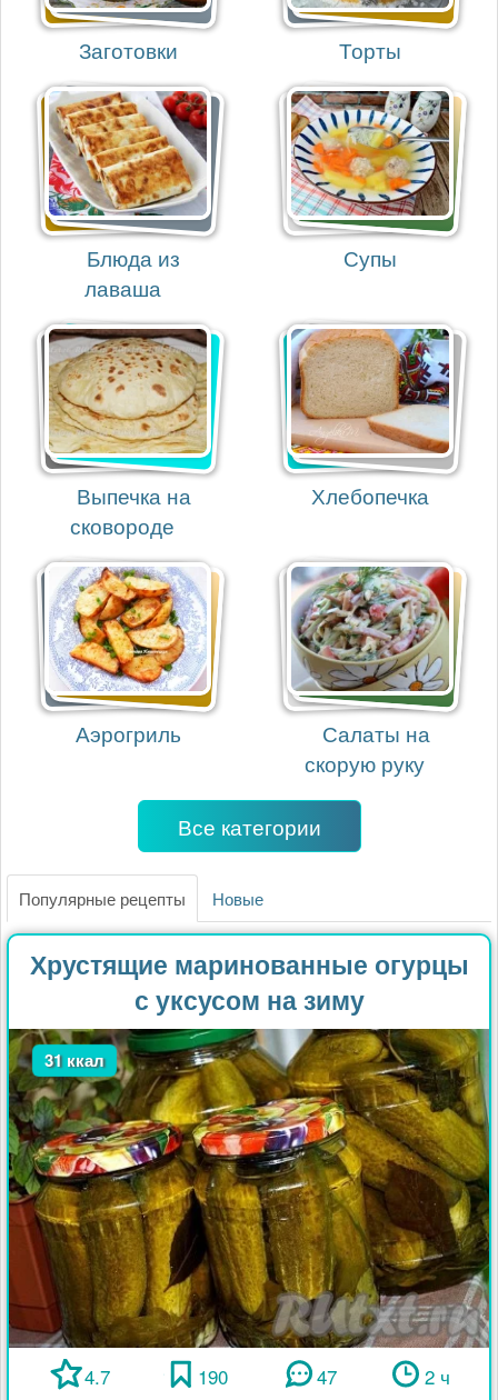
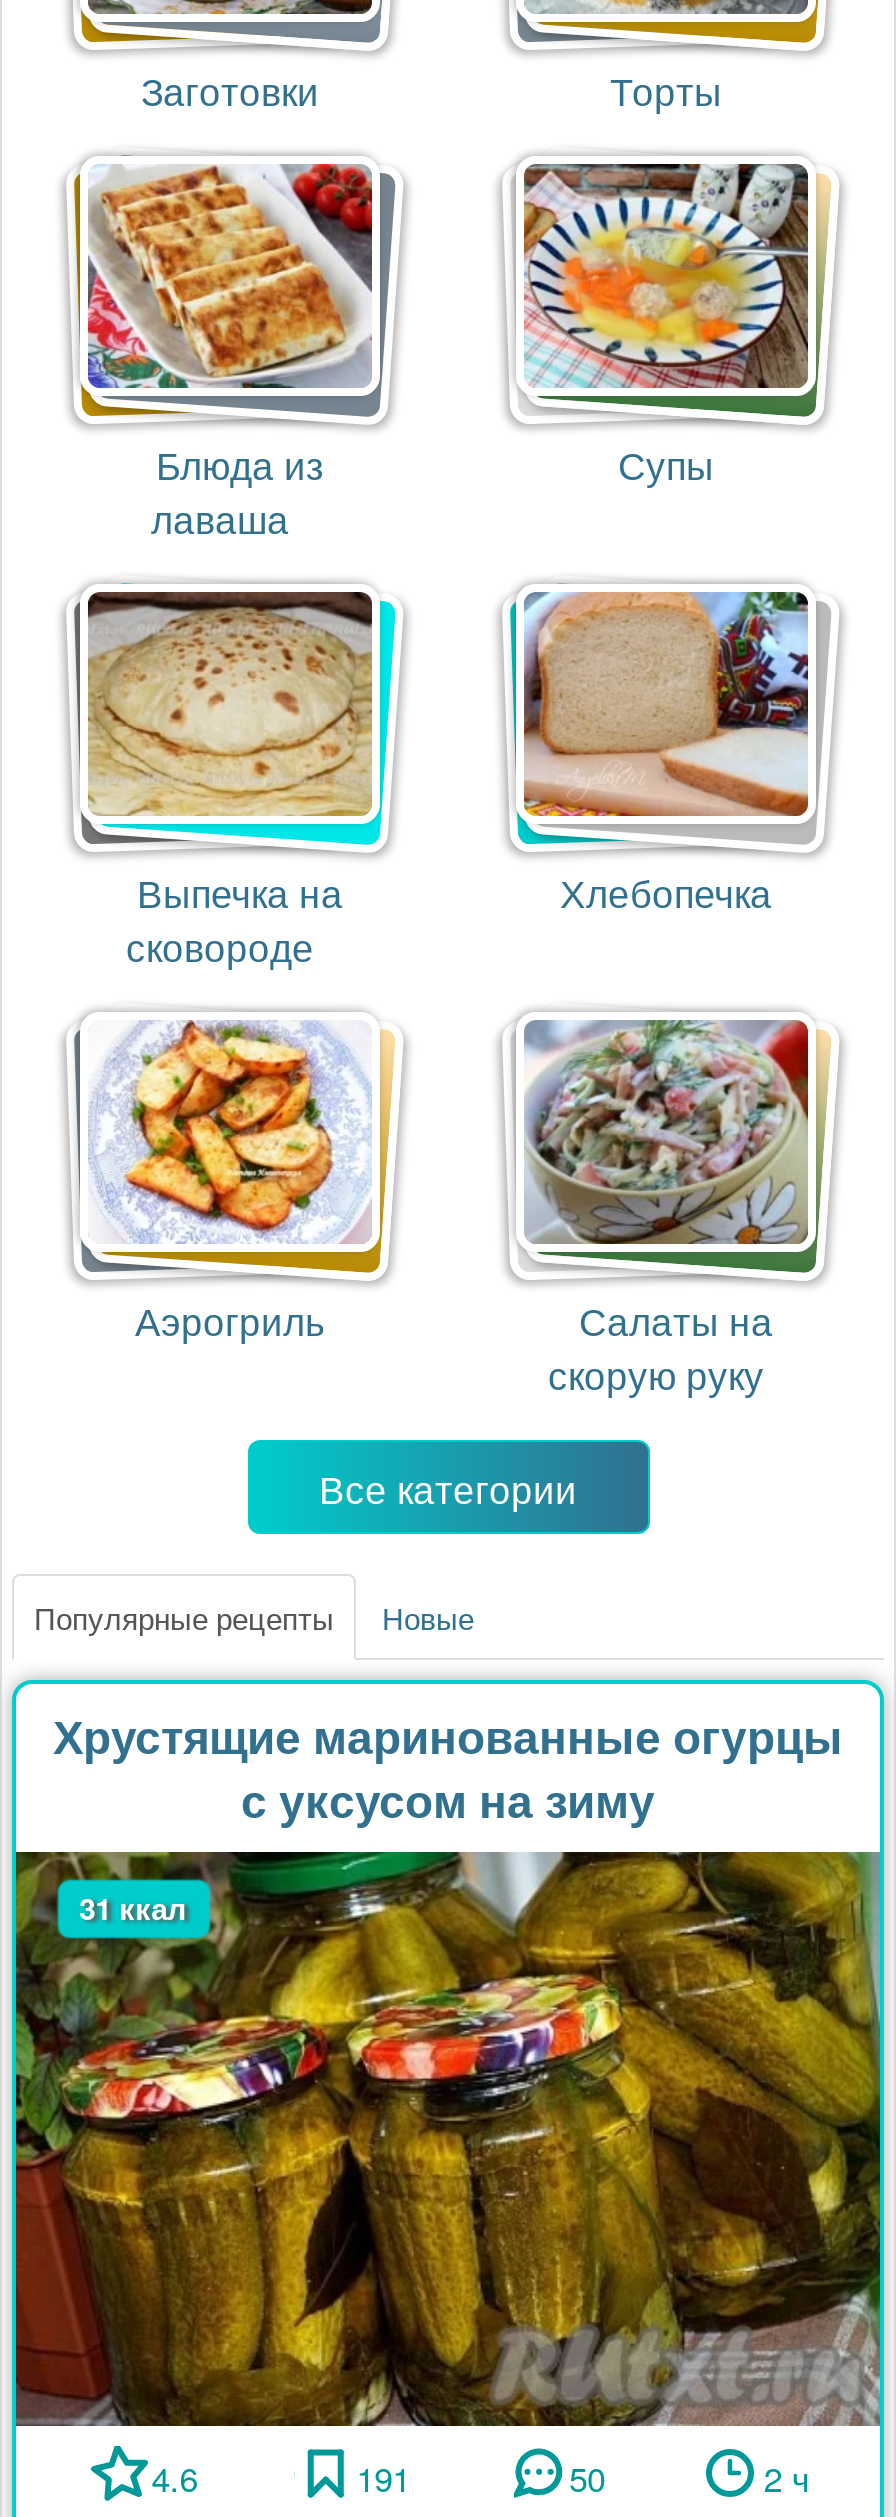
[84,1362,110,1390] 4.7 -> [151,2452,197,2502] 4.6
[198,1362,228,1390] 190 -> [356,2452,410,2502] 191
[316,1362,336,1390] 47 -> [569,2452,605,2502] 50

